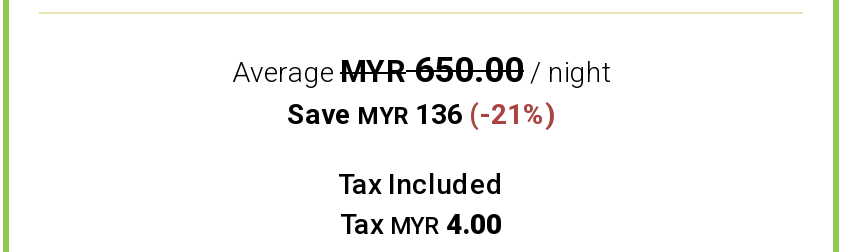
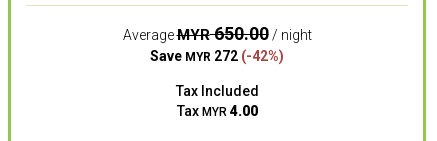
[287,98,555,130] Save MYR 136 (-21%) -> [150,48,284,64] Save MYR 272 (-42%)

